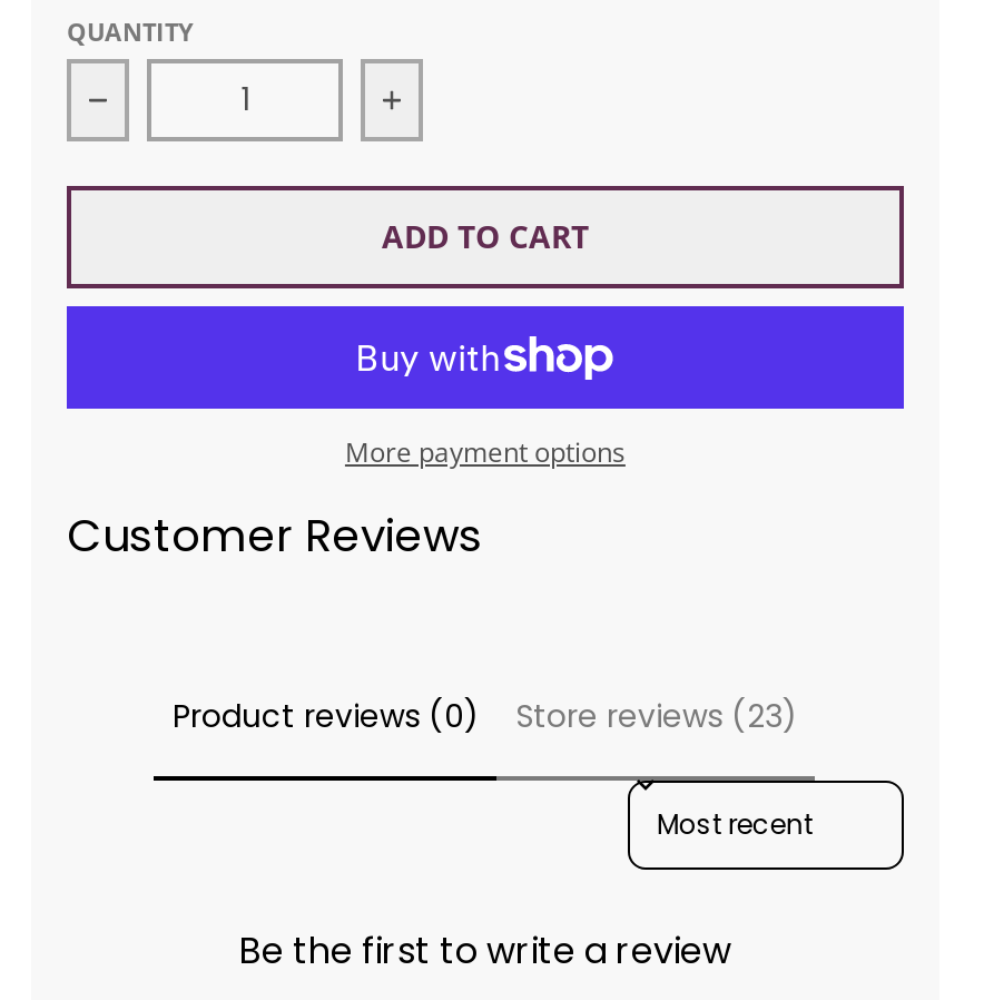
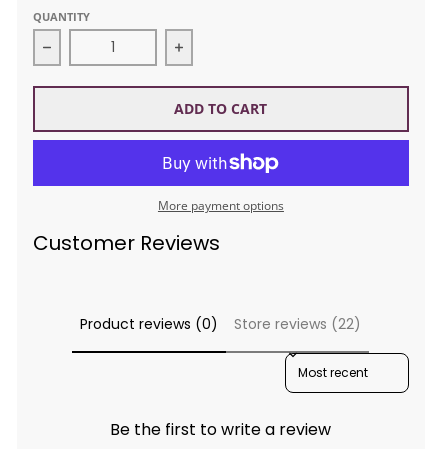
[515,694,798,738] Store reviews (23) -> [234,314,361,334] Store reviews (22)

